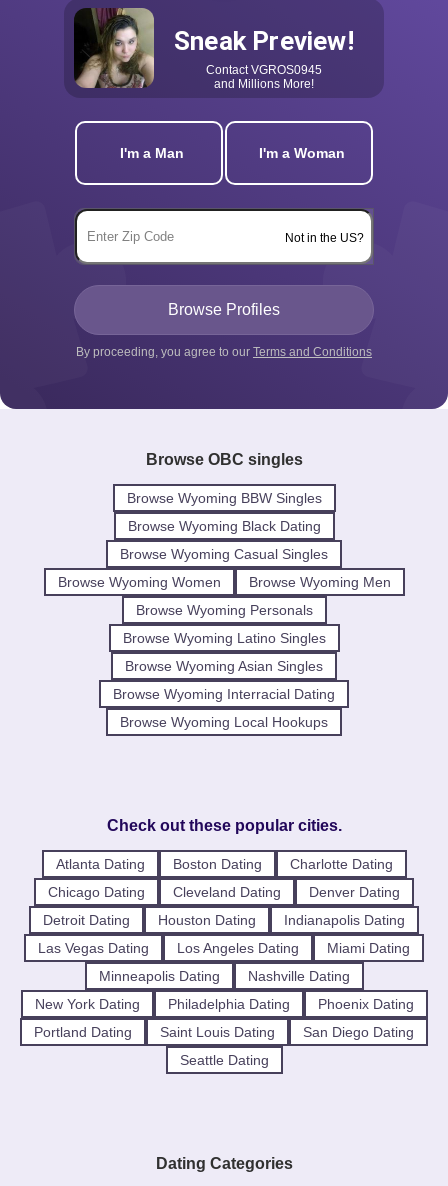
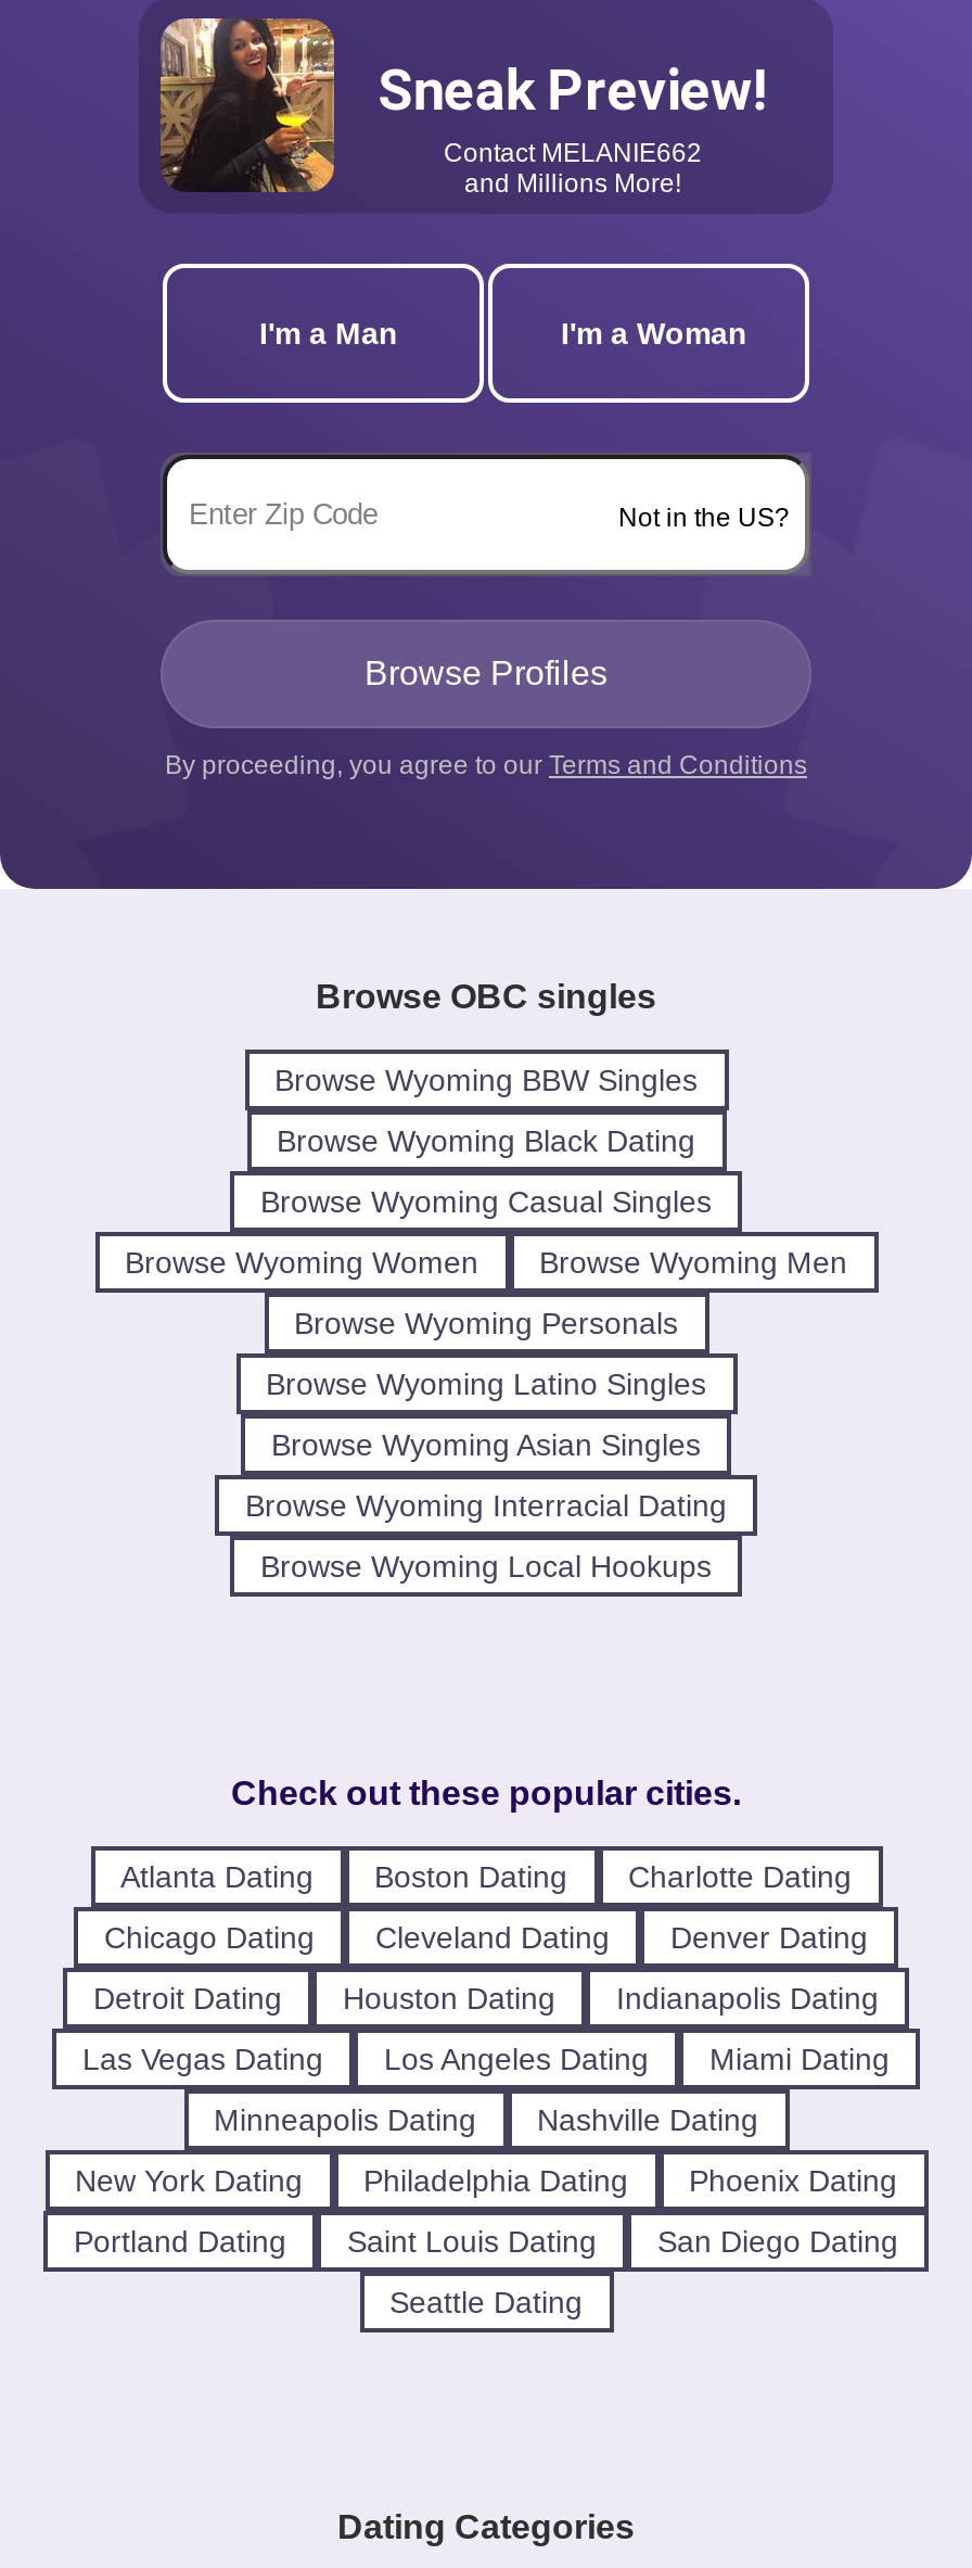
[73,7,155,89] [image] -> [158,15,334,193] [image]
[206,63,322,77] Contact VGROS0945 -> [444,137,702,168] Contact MELANIE662

